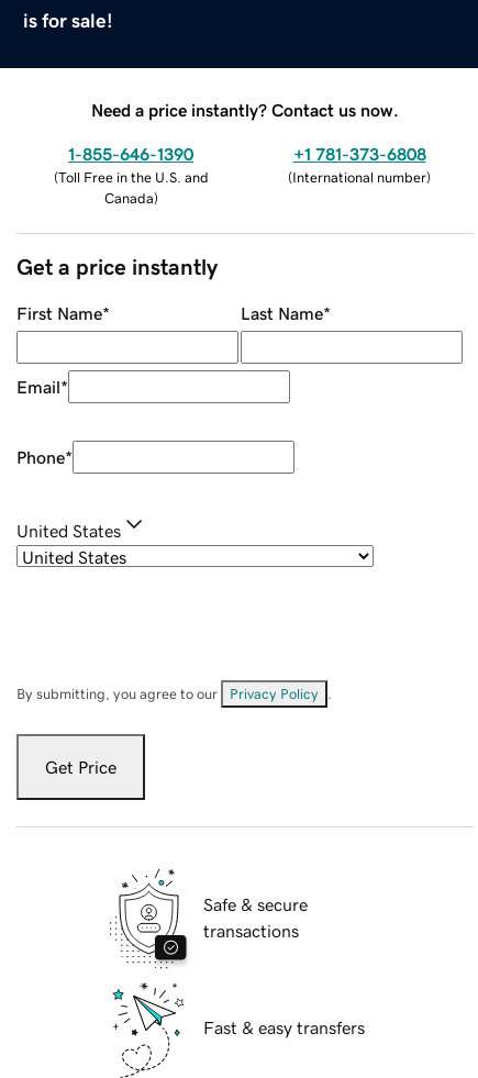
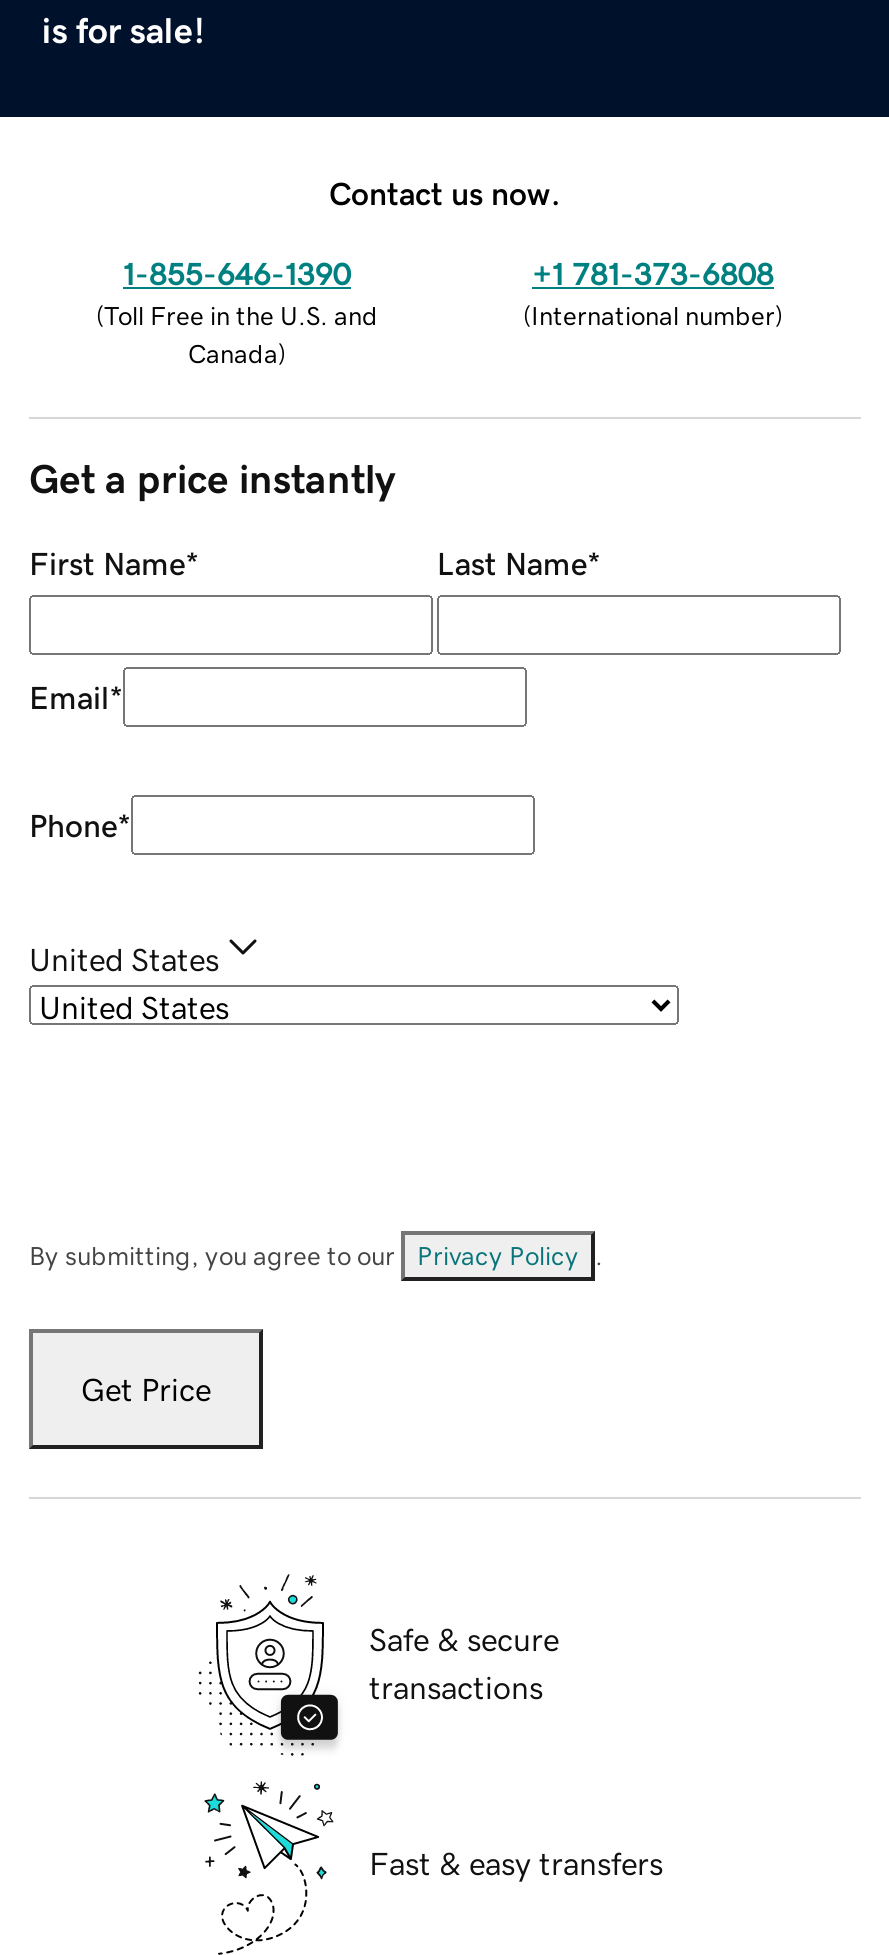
[91,101,399,118] Need a price instantly? Contact us now. -> [329,176,561,208] Contact us now.

